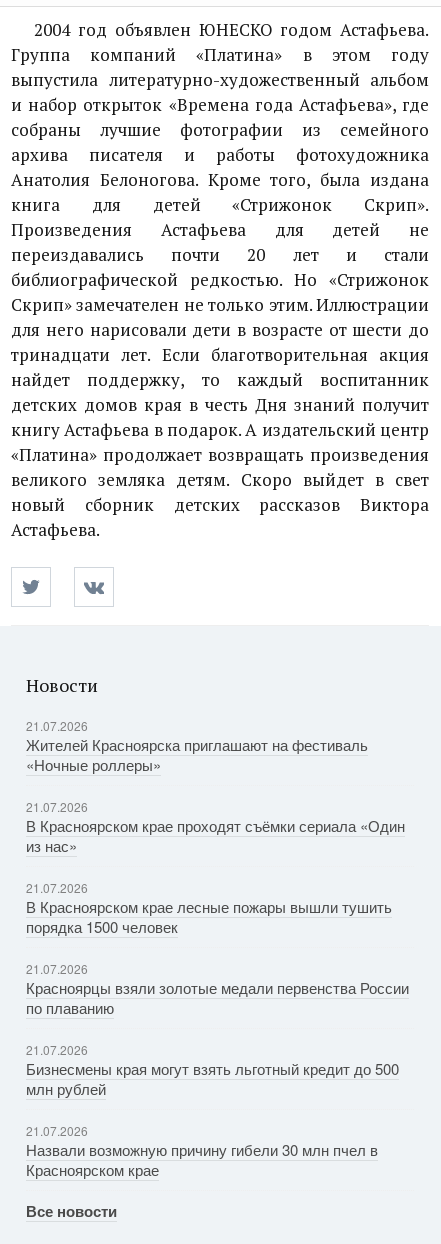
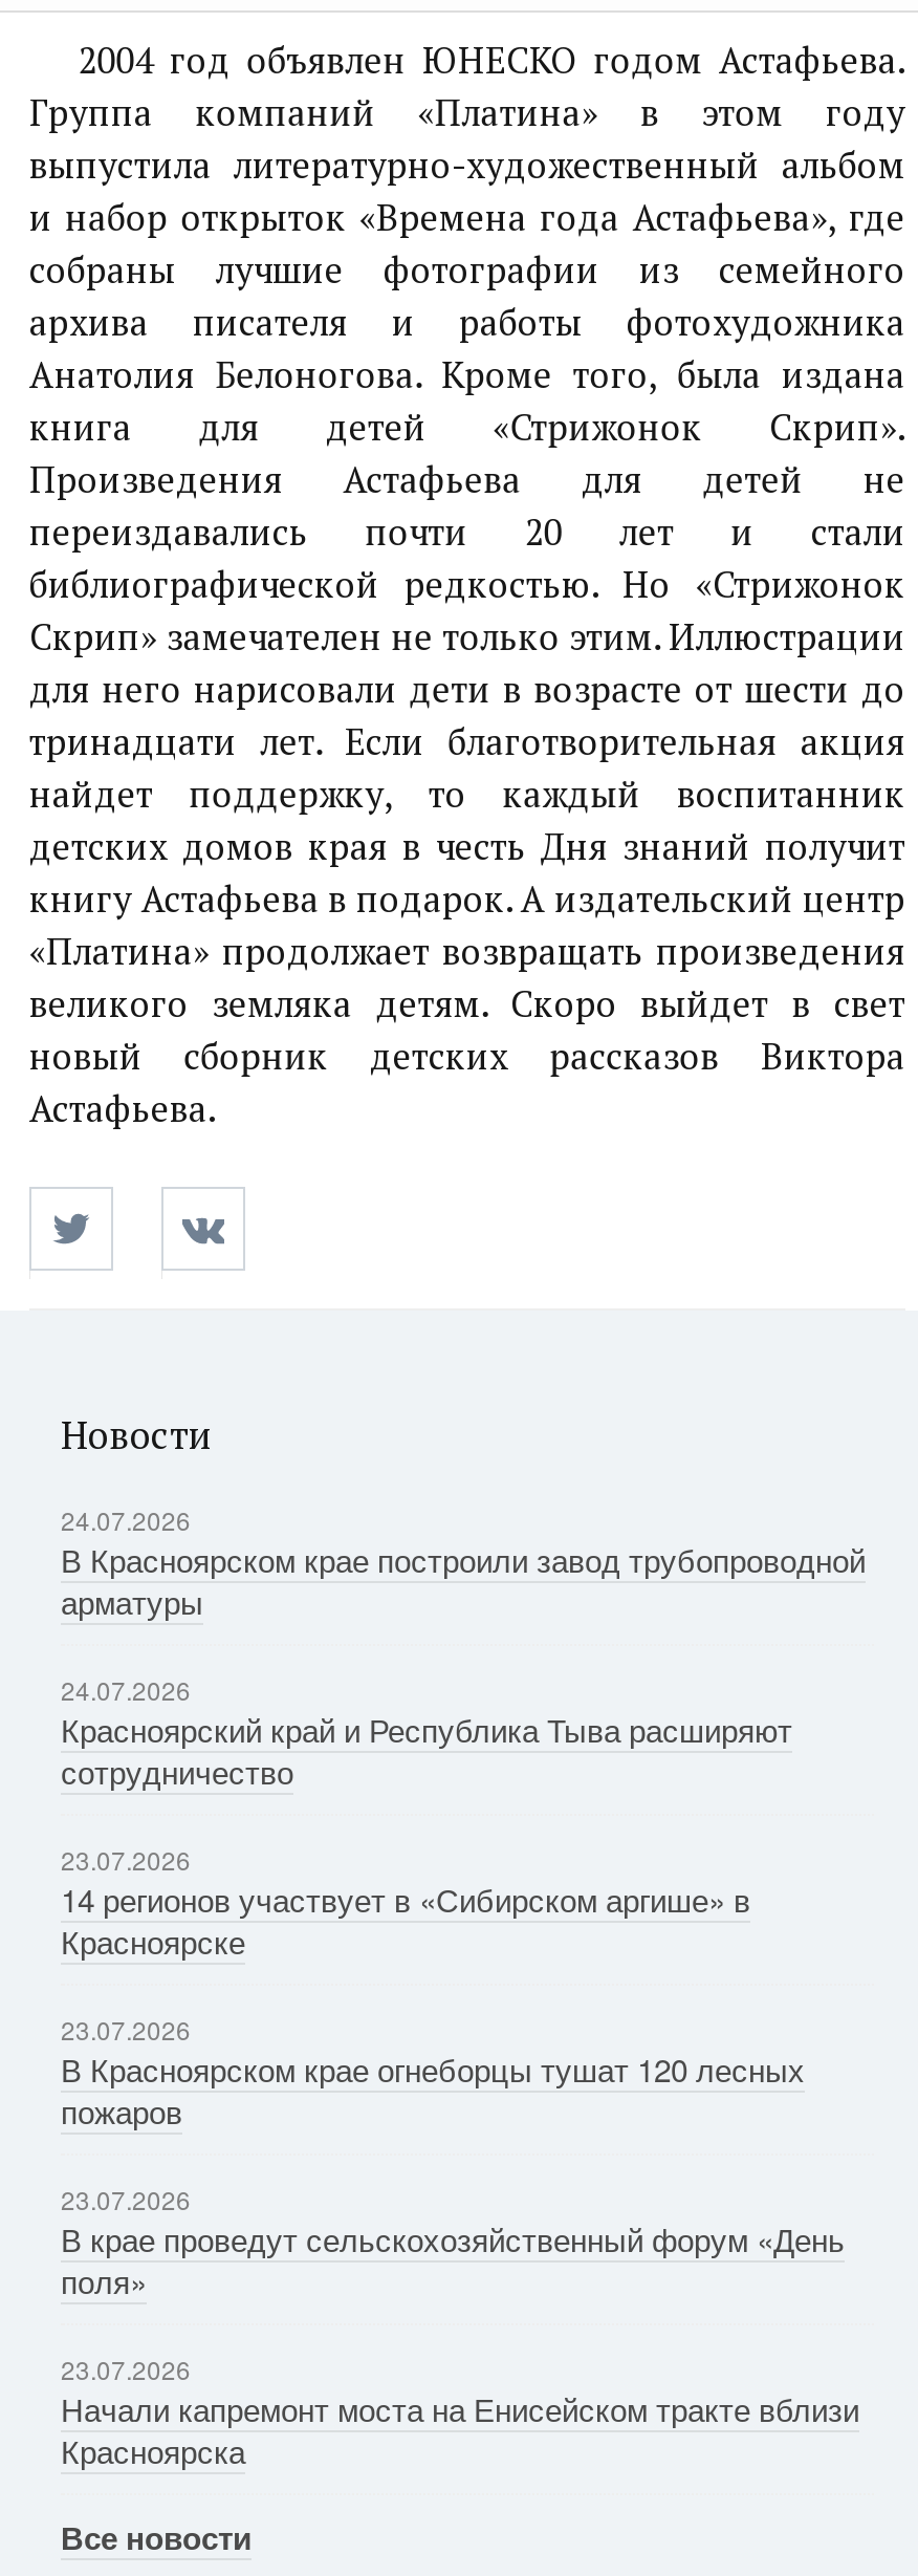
[26,717,368,775] 21.07.2026 | Жителей Красноярска приглашают на фестиваль | «Ночные роллеры» -> [61,1501,866,1623] 24.07.2026 | В Красноярском крае построили завод трубопроводной | арматуры
[26,798,405,856] 21.07.2026 | В Красноярском крае проходят съёмки сериала «Один | из нас» -> [61,1671,792,1793] 24.07.2026 | Красноярский край и Республика Тыва расширяют | сотрудничество
[26,879,392,937] 21.07.2026 | В Красноярском крае лесные пожары вышли тушить | порядка 1500 человек -> [61,1841,750,1963] 23.07.2026 | 14 регионов участвует в «Сибирском аргише» в | Красноярске
[26,960,409,1018] 21.07.2026 | Красноярцы взяли золотые медали первенства России | по плаванию -> [61,2011,805,2133] 23.07.2026 | В Красноярском крае огнеборцы тушат 120 лесных | пожаров
[26,1041,399,1099] 21.07.2026 | Бизнесмены края могут взять льготный кредит до 500 | млн рублей -> [61,2181,845,2302] 23.07.2026 | В крае проведут сельскохозяйственный форум «День | поля»
[26,1122,378,1180] 21.07.2026 | Назвали возможную причину гибели 30 млн пчел в | Красноярском крае -> [61,2351,859,2472] 23.07.2026 | Начали капремонт моста на Енисейском тракте вблизи | Красноярска

